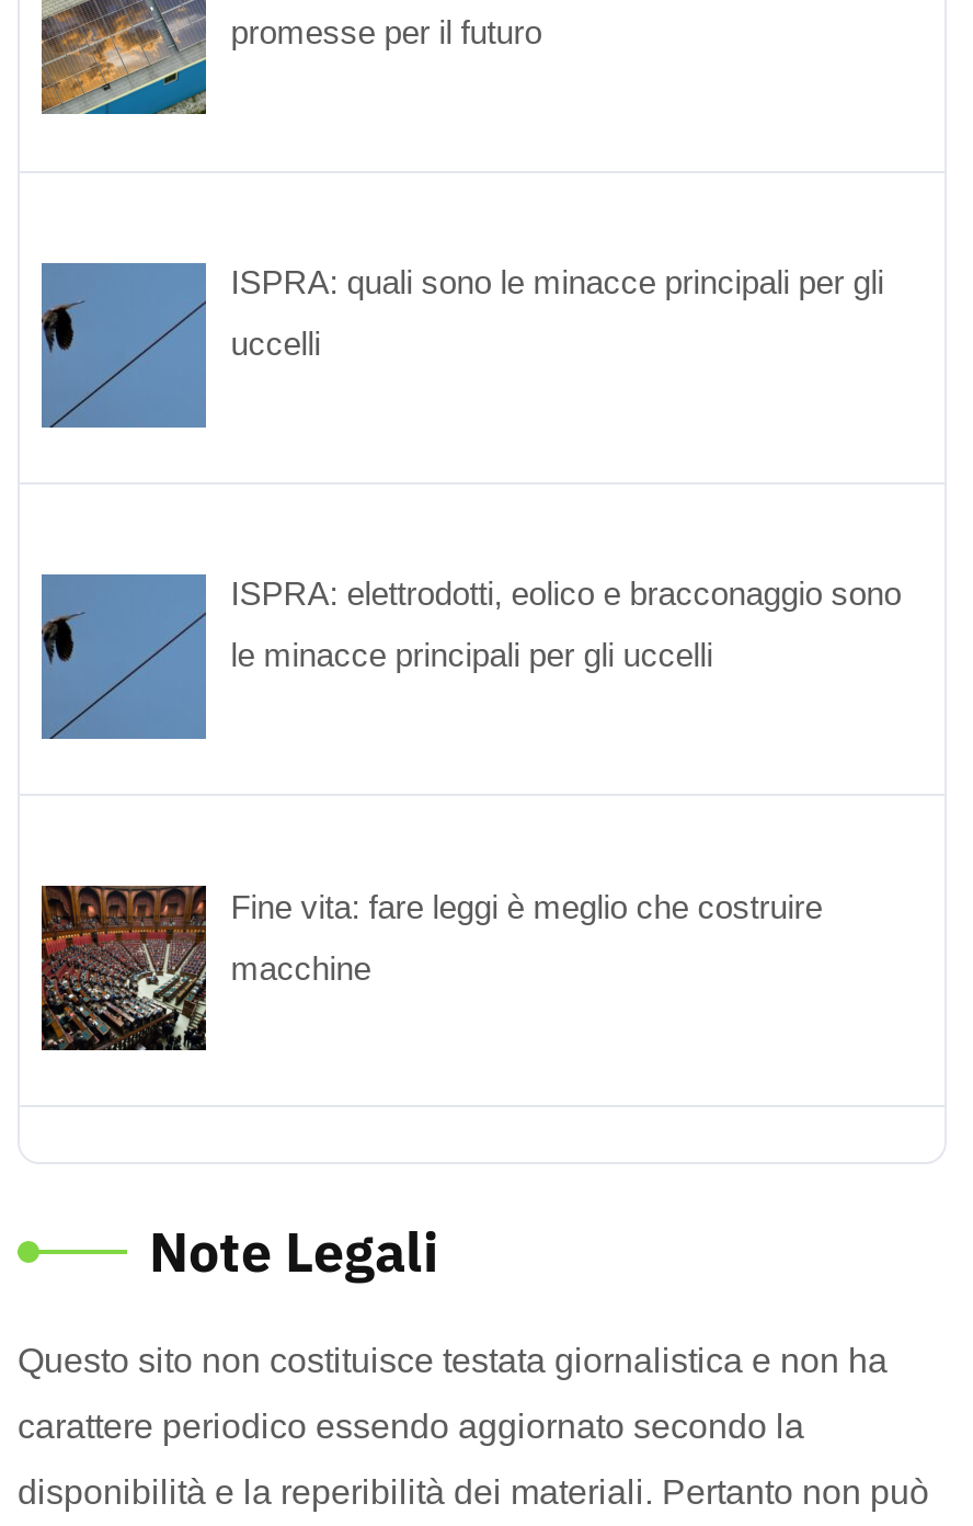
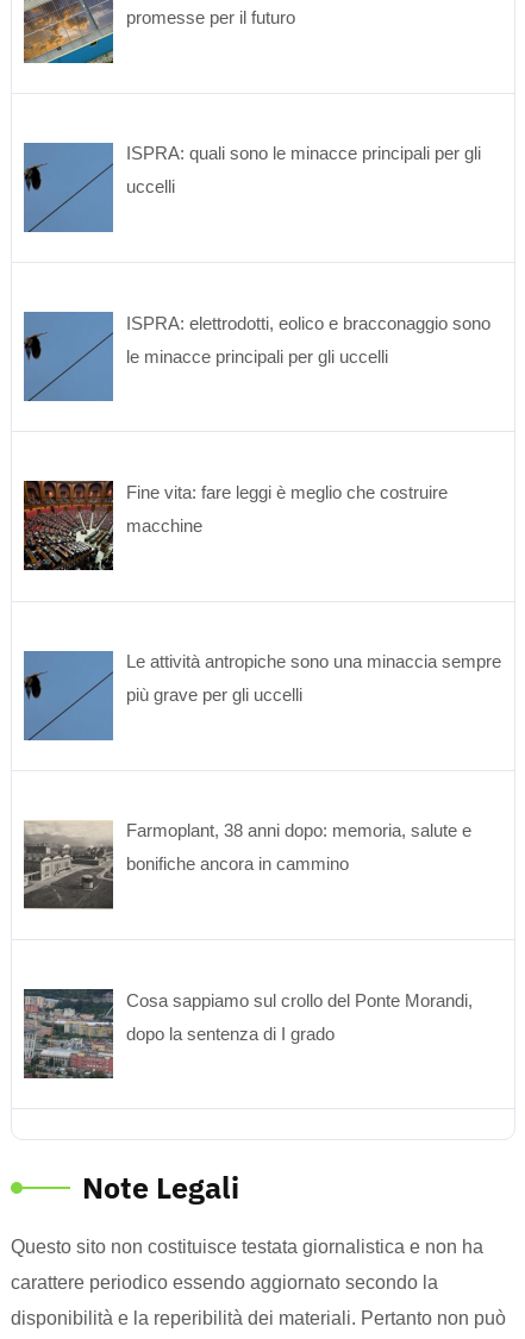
none -> [23,820,472,911] [image] | Farmoplant, 38 anni dopo: memoria, salute e | bonifiche ancora in cammino
none -> [23,988,473,1080] [image] | Cosa sappiamo sul crollo del Ponte Morandi, | dopo la sentenza di I grado
none -> [126,651,501,705] Le attività antropiche sono una minaccia sempre | più grave per gli uccelli

